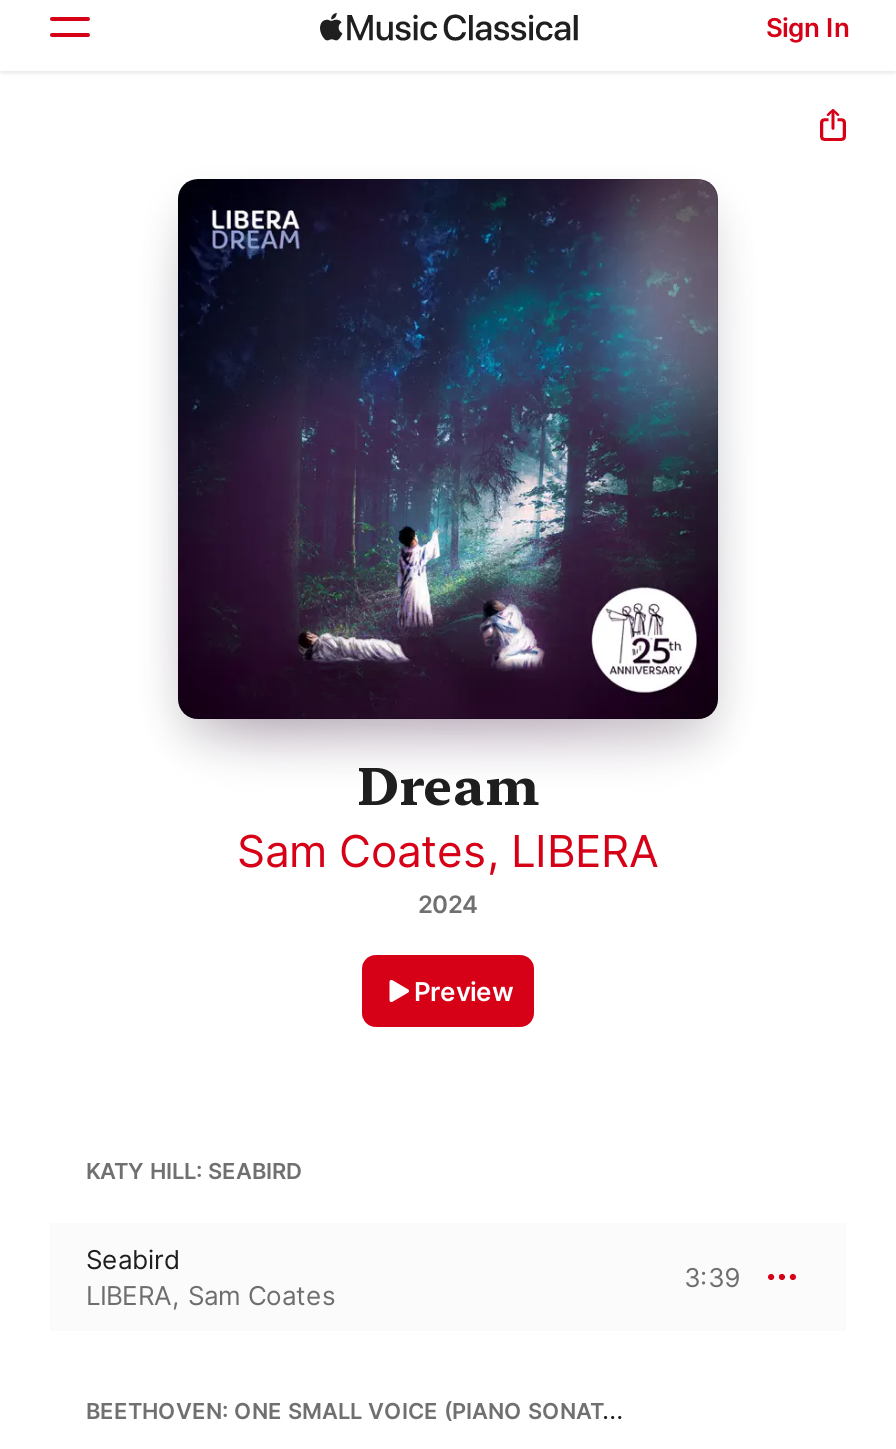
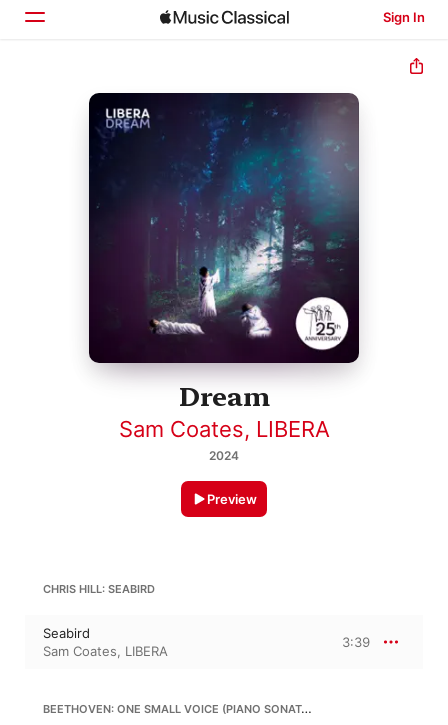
[86,1158,302,1186] KATY HILL: SEABIRD -> [43,582,155,596] CHRIS HILL: SEABIRD
[86,1280,336,1312] LIBERA, Sam Coates -> [43,643,168,659] Sam Coates, LIBERA

